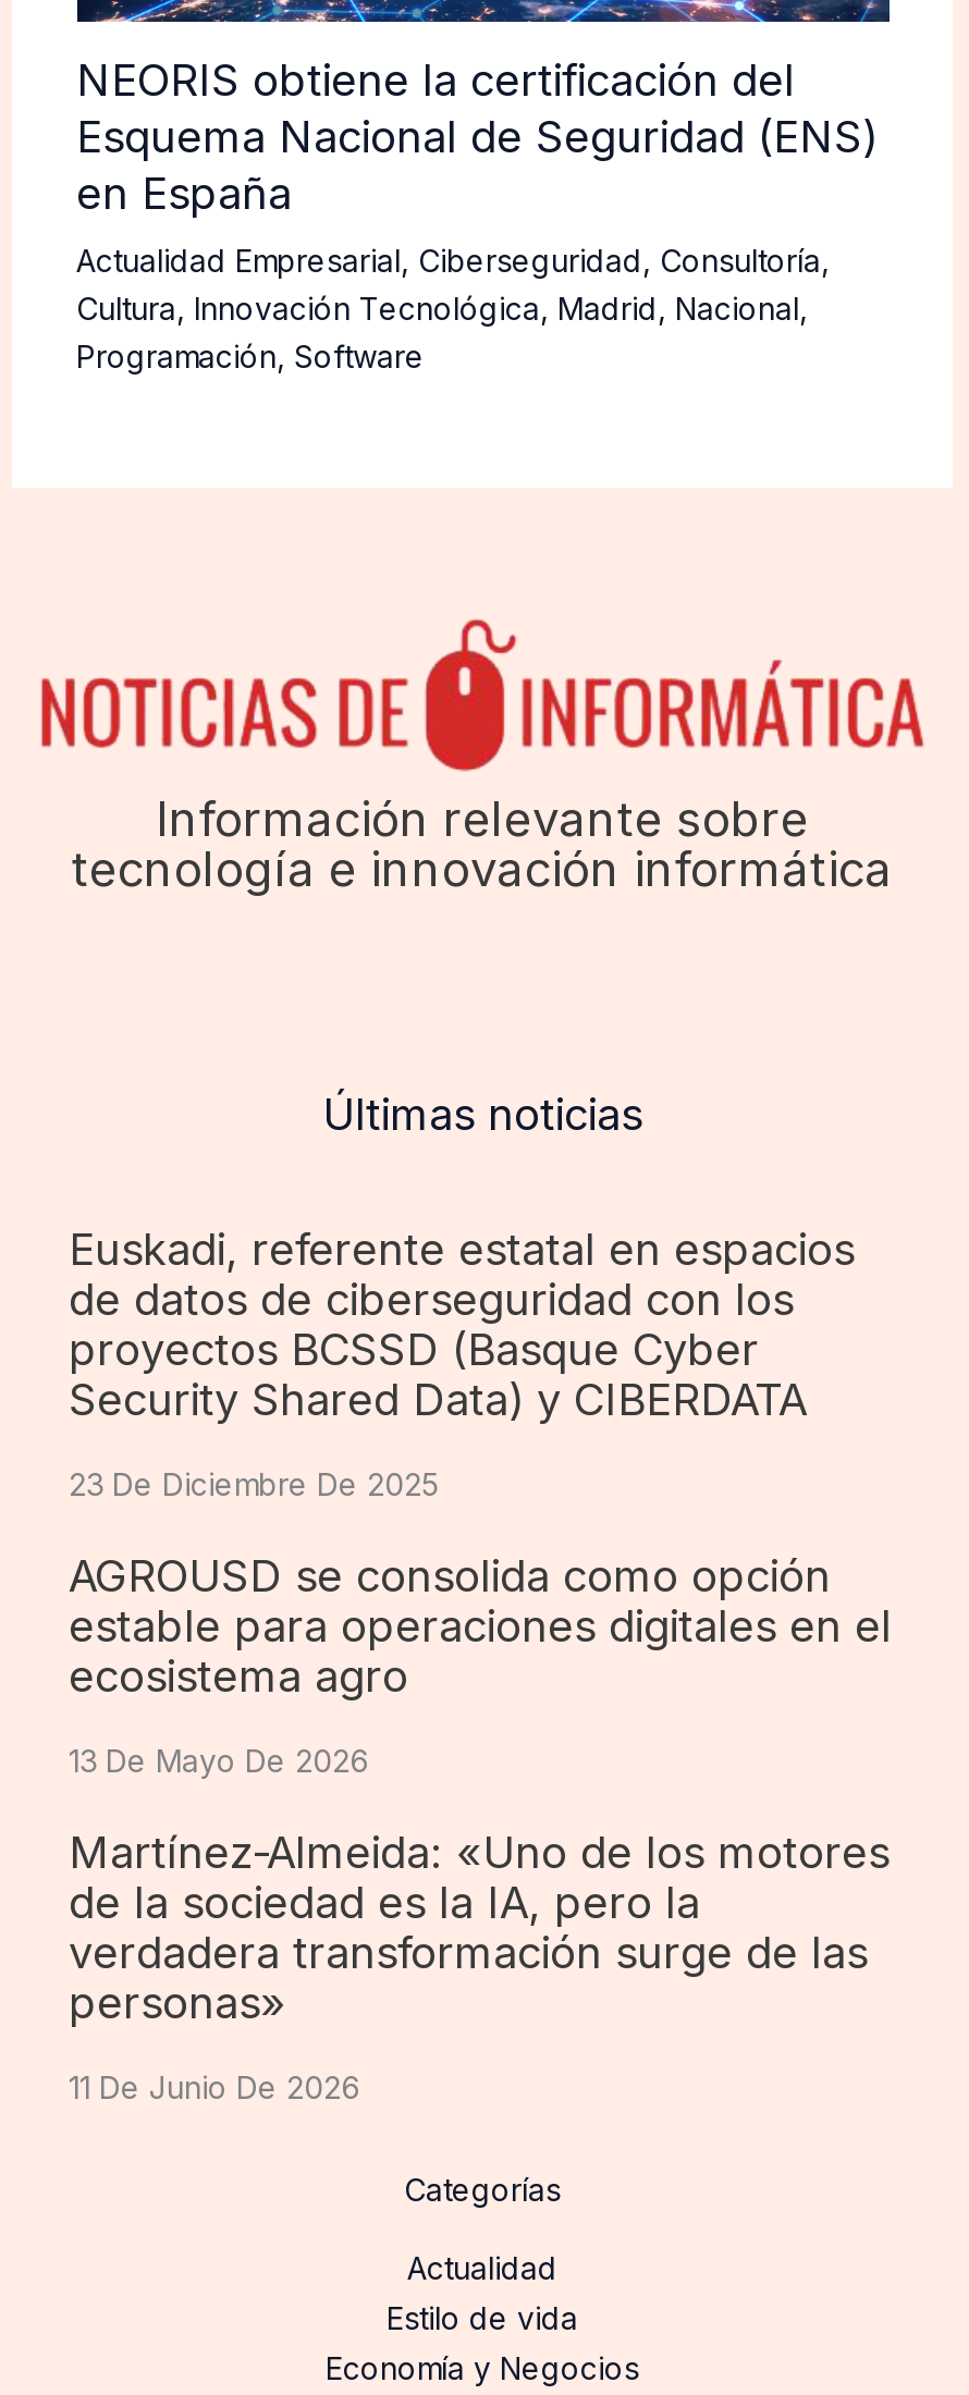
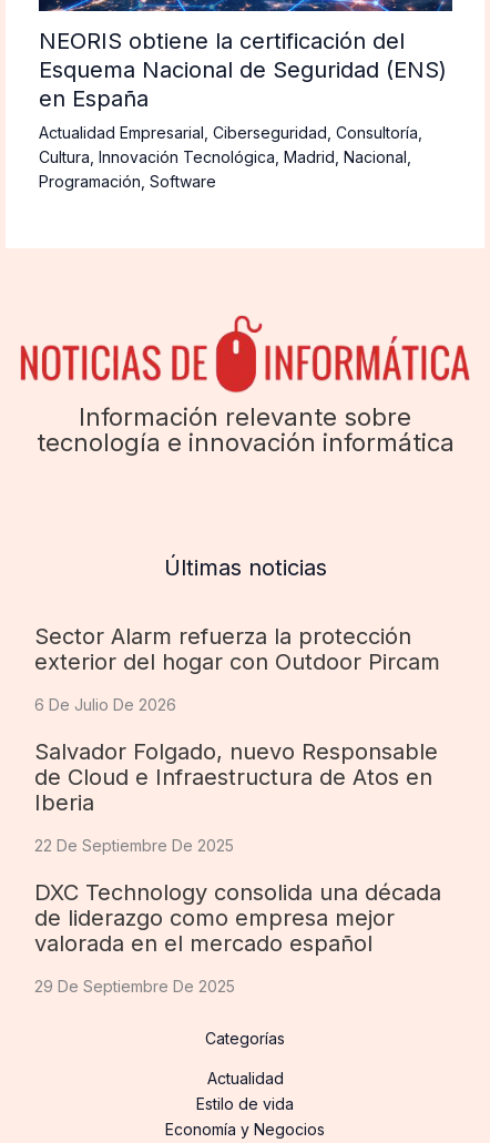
[69,1224,855,1427] Euskadi, referente estatal en espacios | de datos de ciberseguridad con los | proyectos BCSSD (Basque Cyber | Security Shared Data) y CIBERDATA -> [34,623,440,675] Sector Alarm refuerza la protección | exterior del hogar con Outdoor Pircam
[69,1466,439,1503] 23 De Diciembre De 2025 -> [34,695,176,714] 6 De Julio De 2026
[69,1551,892,1703] AGROUSD se consolida como opción | estable para operaciones digitales en el | ecosistema agro -> [34,739,438,816] Salvador Folgado, nuevo Responsable | de Cloud e Infraestructura de Atos en | Iberia
[69,1742,369,1779] 13 De Mayo De 2026 -> [34,836,234,855] 22 De Septiembre De 2025
[69,1827,890,2030] Martínez-Almeida: «Uno de los motores | de la sociedad es la IA, pero la | verdadera transformación surge de las | personas» -> [34,879,441,957] DXC Technology consolida una década | de liderazgo como empresa mejor | valorada en el mercado español
[69,2069,360,2106] 11 De Junio De 2026 -> [34,977,235,996] 29 De Septiembre De 2025

